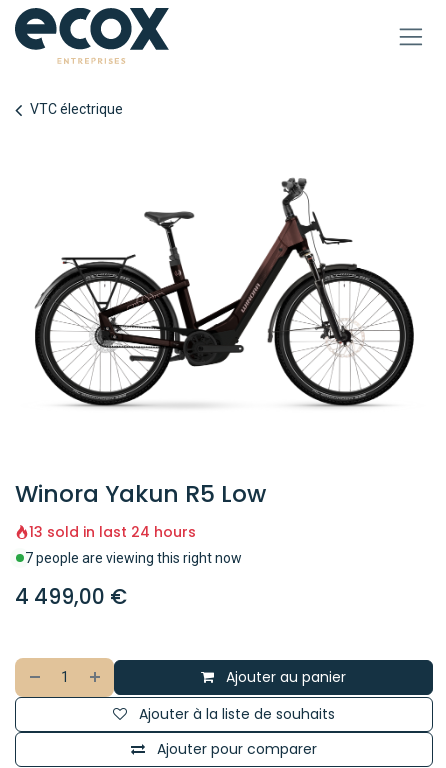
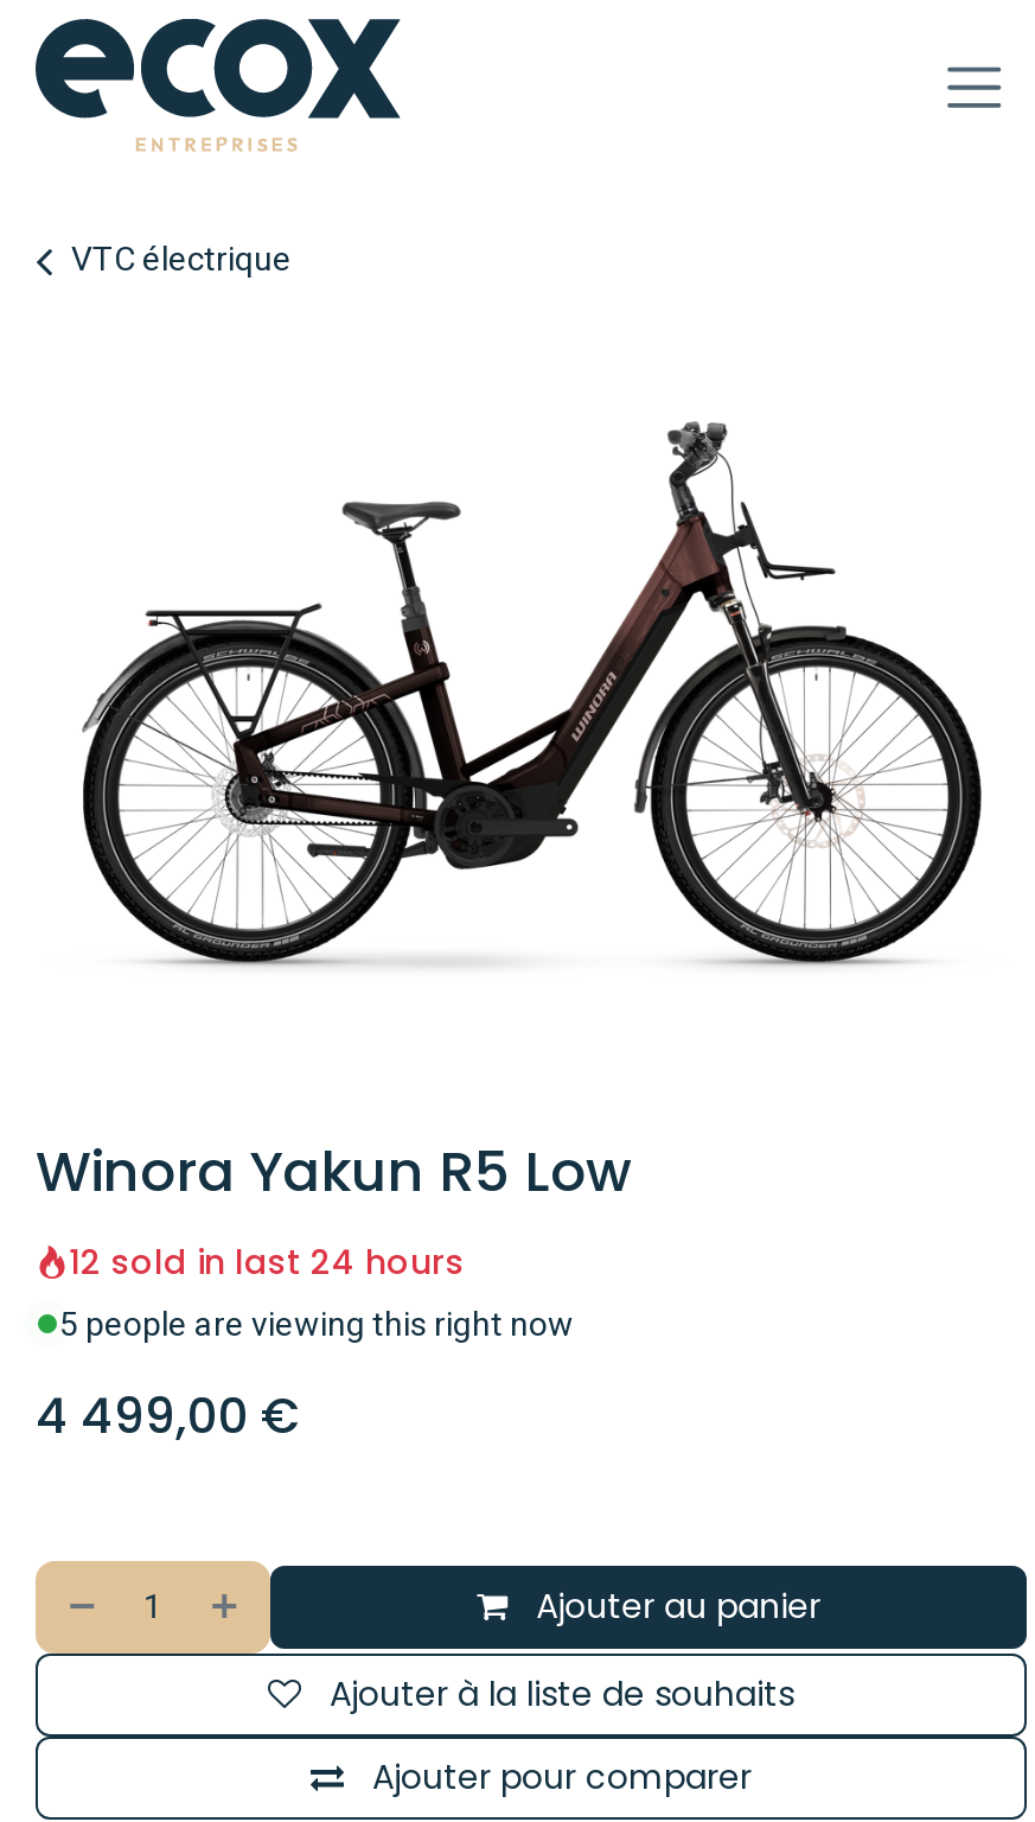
[29,522,196,542] 13 sold in last 24 hours -> [69,1238,465,1285] 12 sold in last 24 hours
[25,550,242,566] 7 people are viewing this right now -> [59,1304,574,1342] 5 people are viewing this right now

